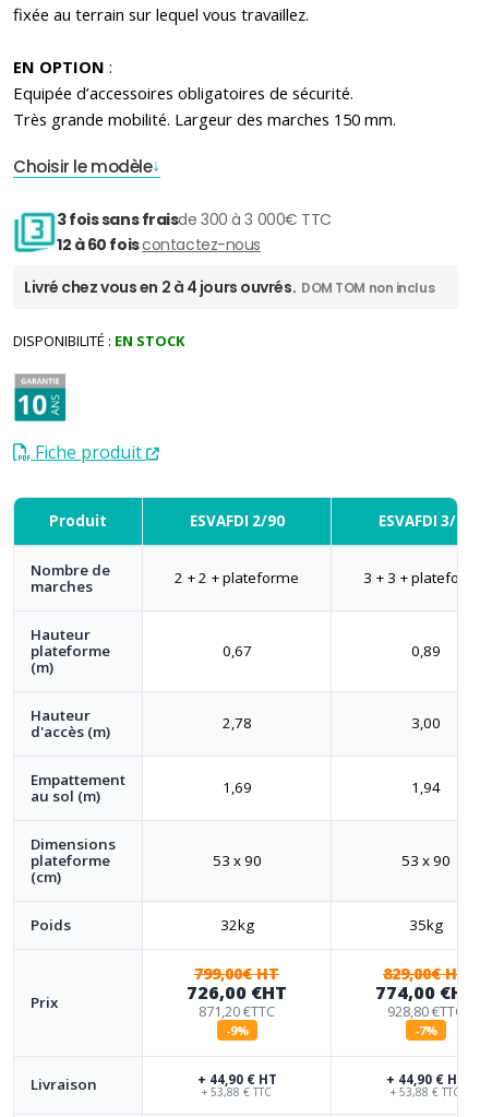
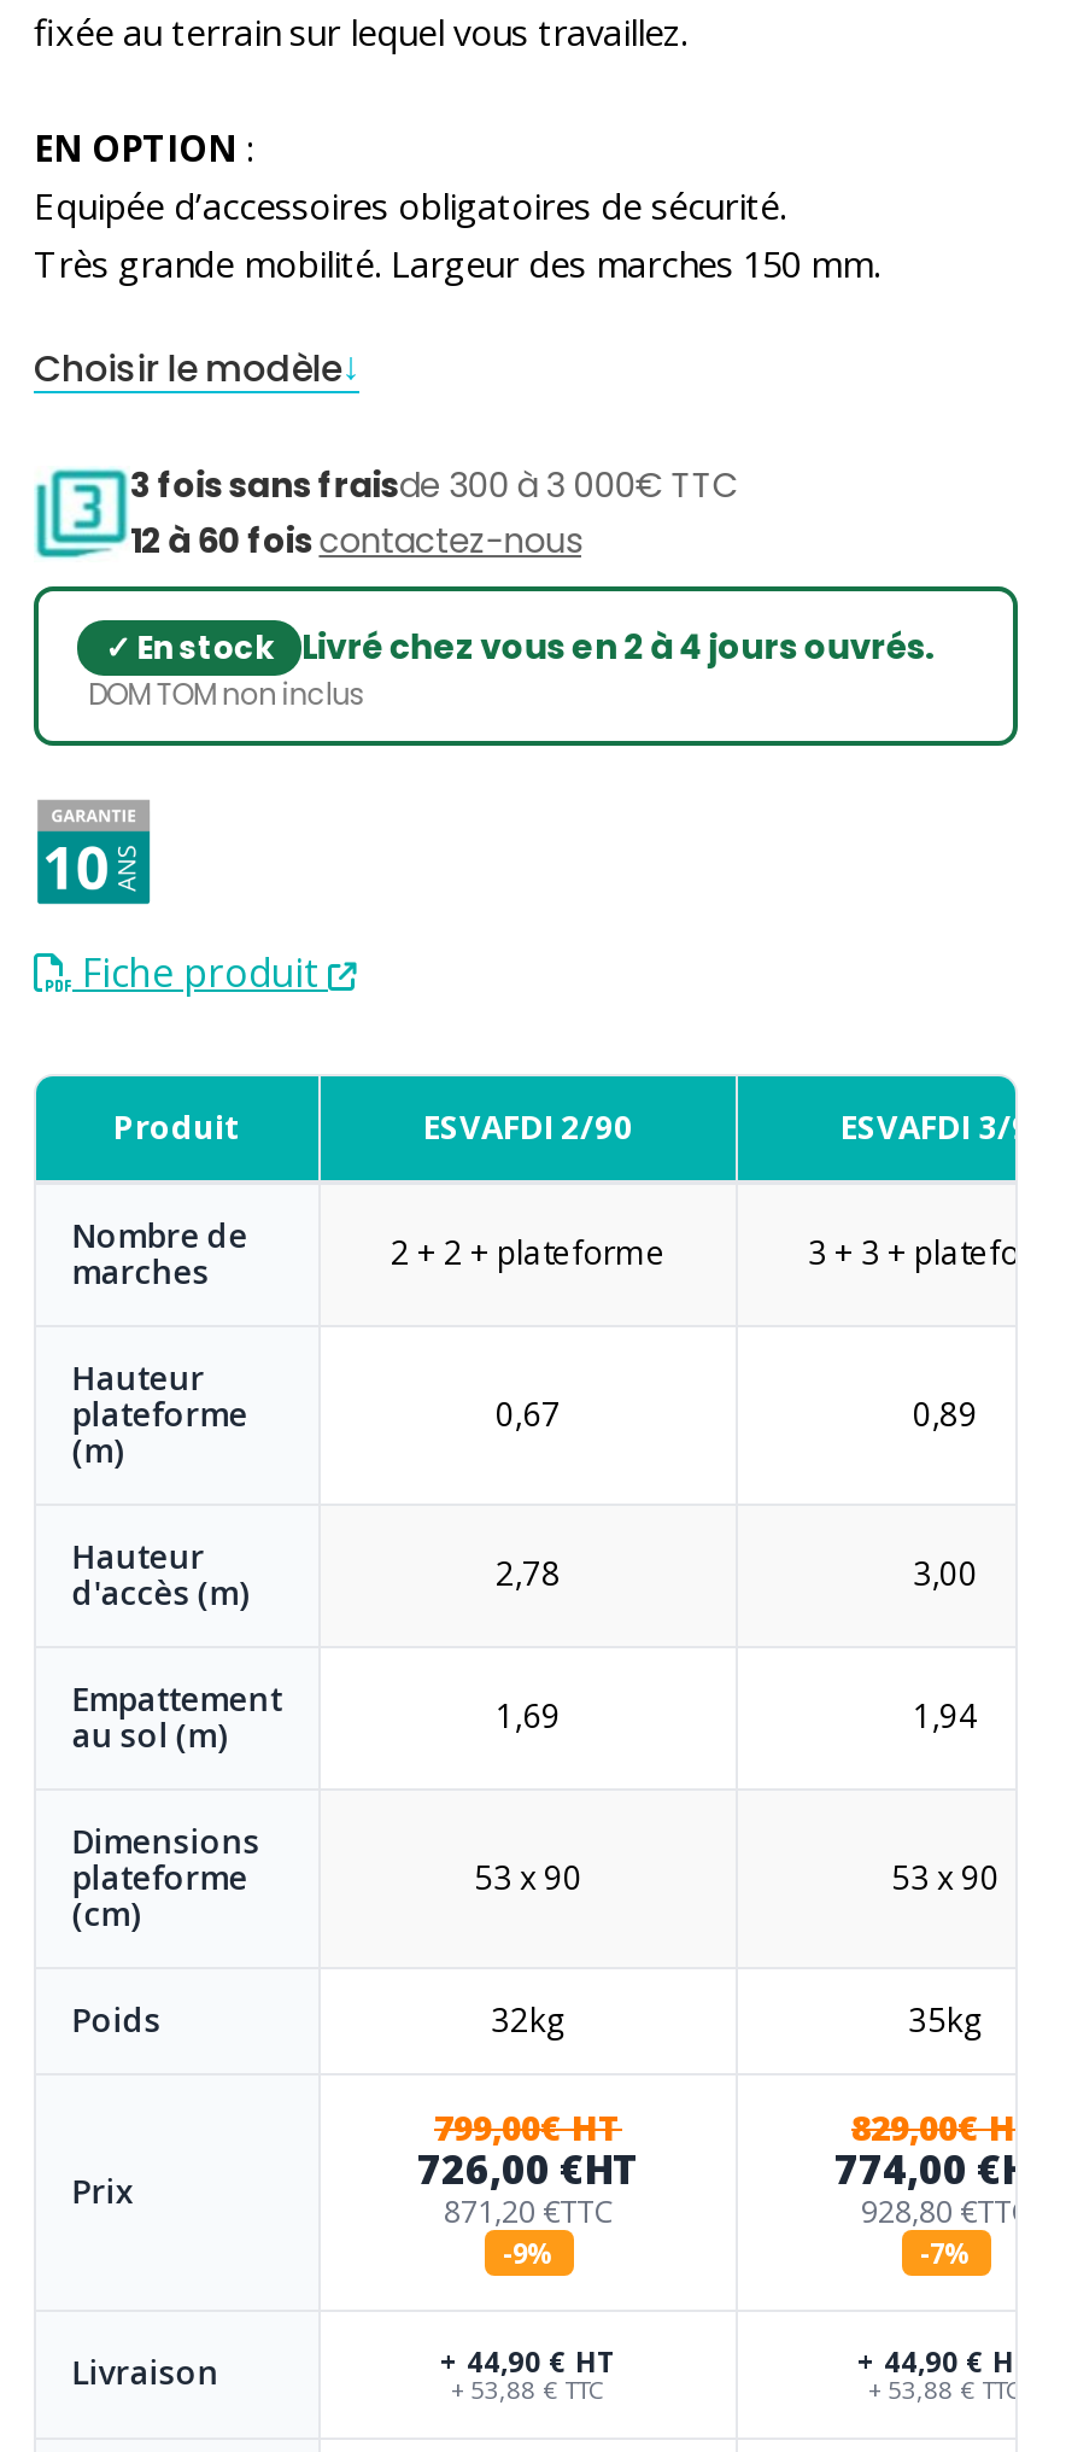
[13,277,434,350] Livré chez vous en 2 à 4 jours ouvrés. DOM TOM non inclus | DISPONIBILITÉ : EN STOCK -> [88,623,934,714] Livré chez vous en 2 à 4 jours ouvrés. | DOM TOM non inclus

